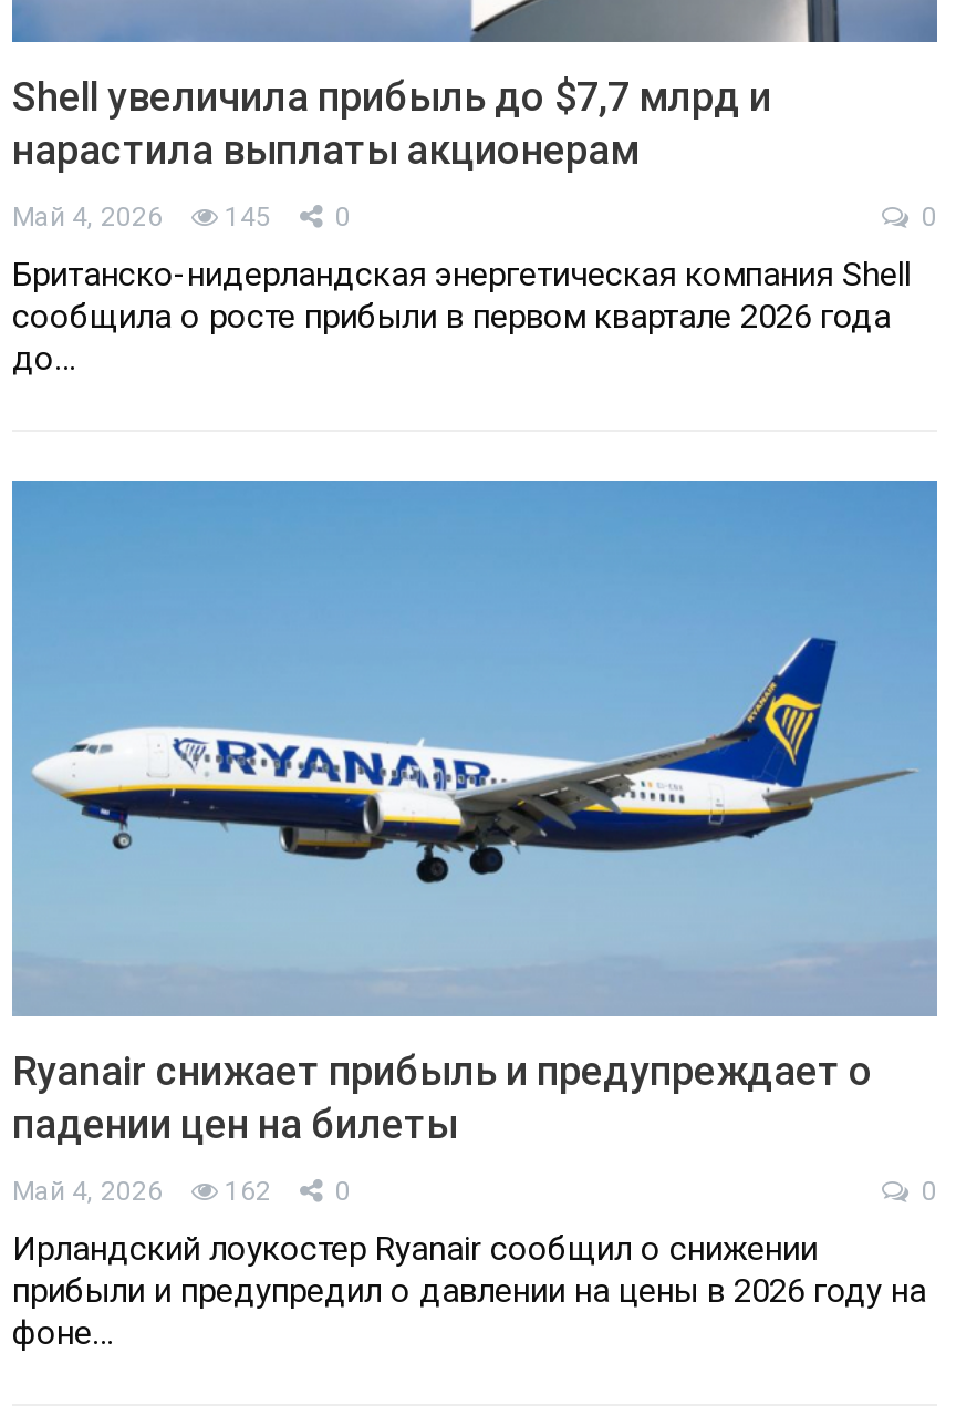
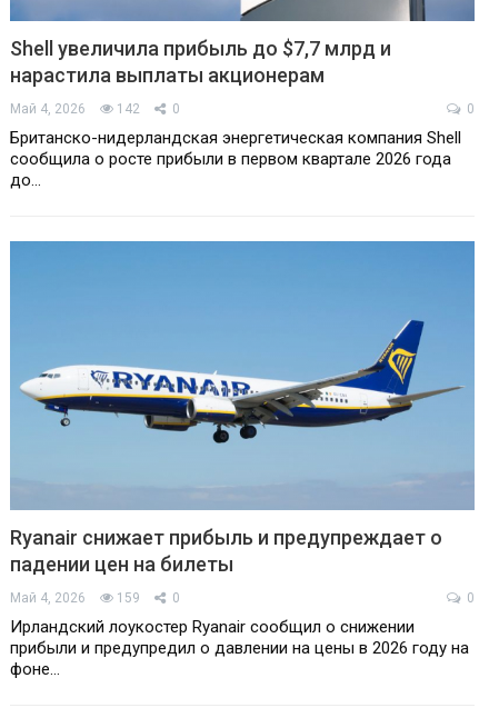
[12,201,351,232] Май 4, 2026 145 0 -> [10,101,180,116] Май 4, 2026 142 0
[12,1176,351,1207] Май 4, 2026 162 0 -> [10,590,180,606] Май 4, 2026 159 0

